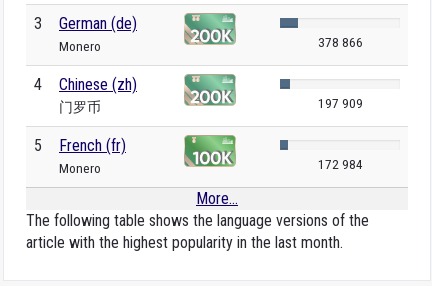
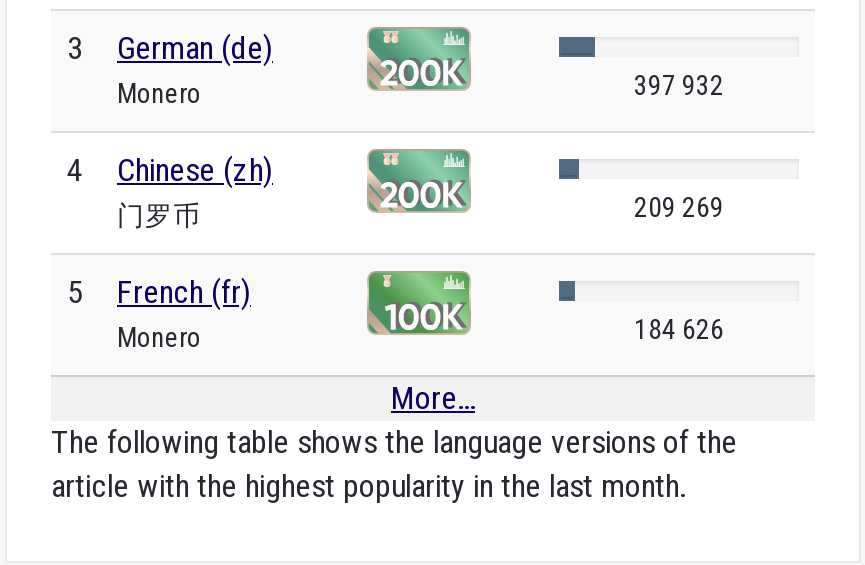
[317,34,362,50] 378 866 -> [634,69,724,101] 397 932
[317,95,362,111] 197 909 -> [634,191,724,223] 209 269
[317,156,362,172] 172 984 -> [634,313,724,345] 184 626

